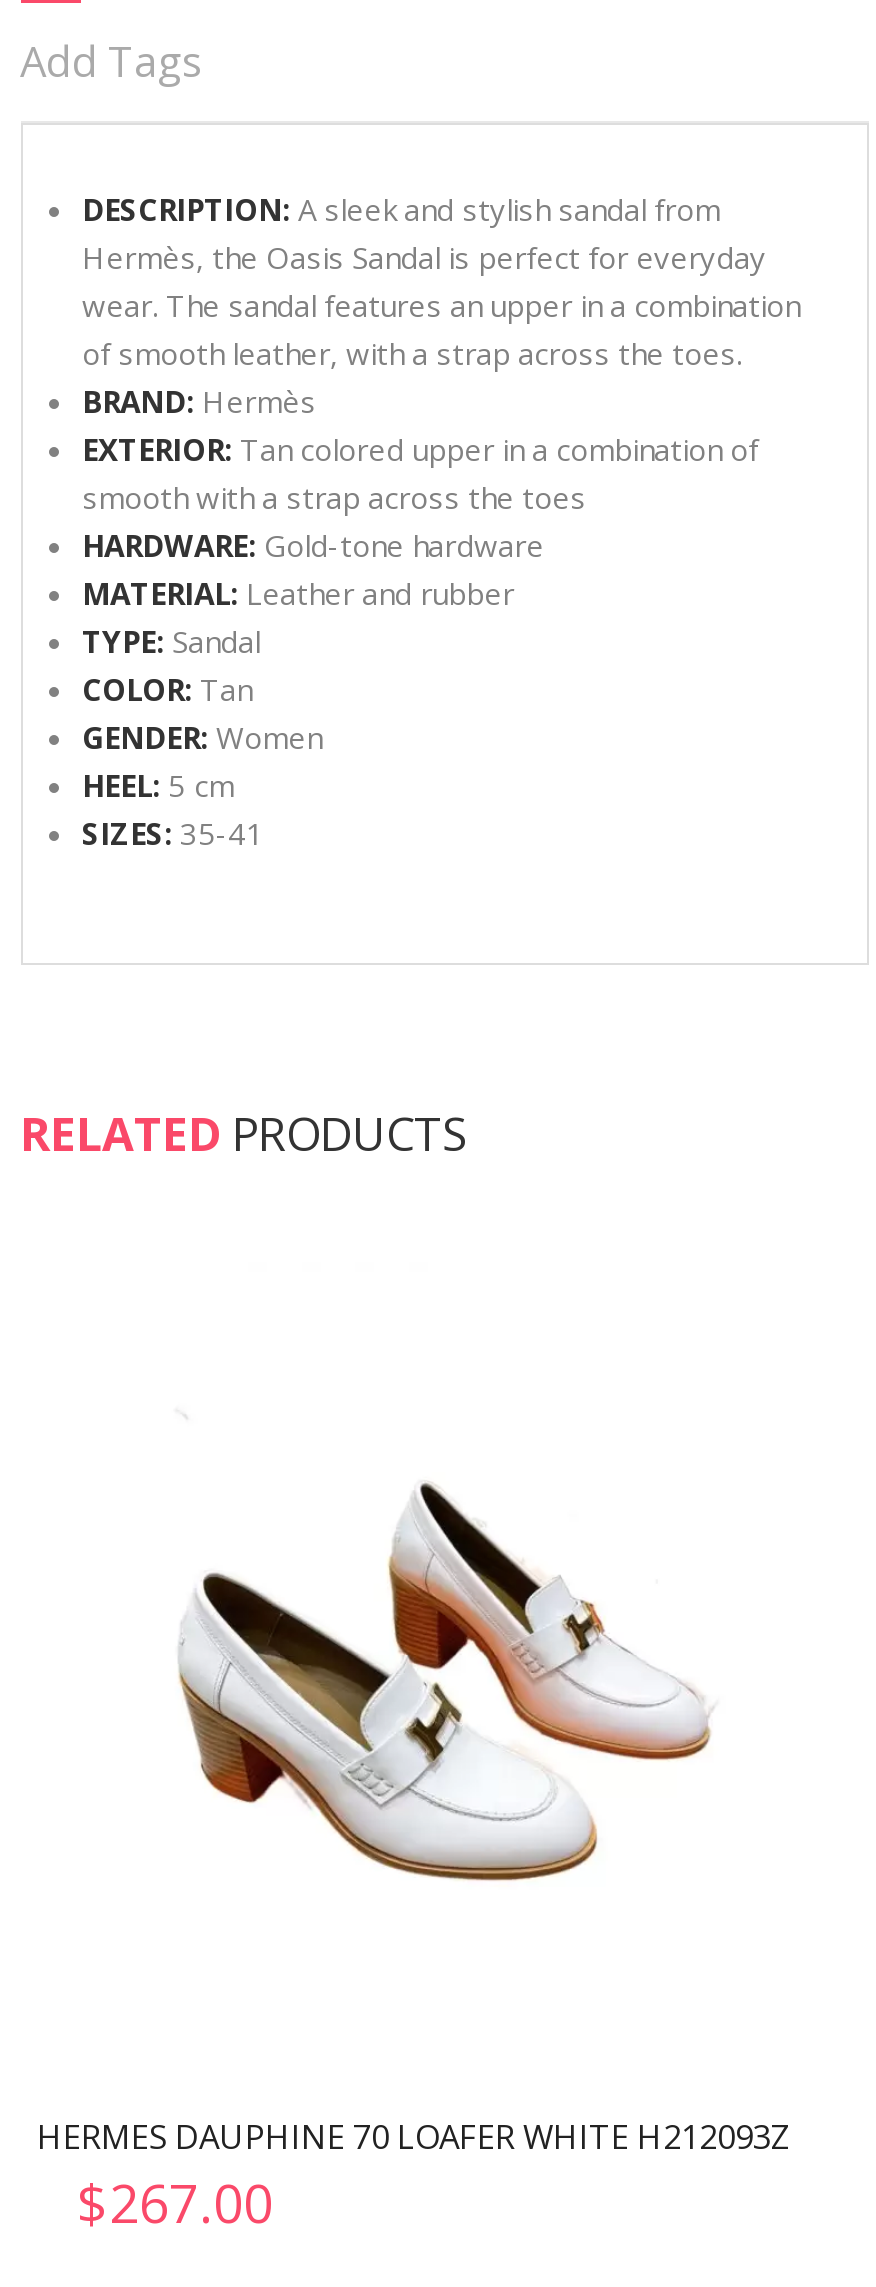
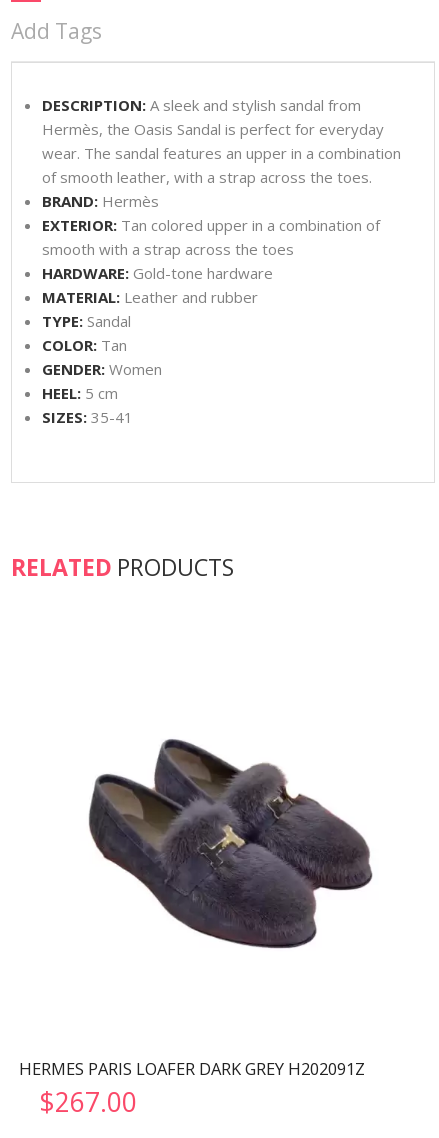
[177,1477,743,1895] [image] -> [88,738,373,949] [image]
[37,2113,791,2159] HERMES DAUPHINE 70 LOAFER WHITE H212093Z -> [19,1057,365,1080] HERMES PARIS LOAFER DARK GREY H202091Z

